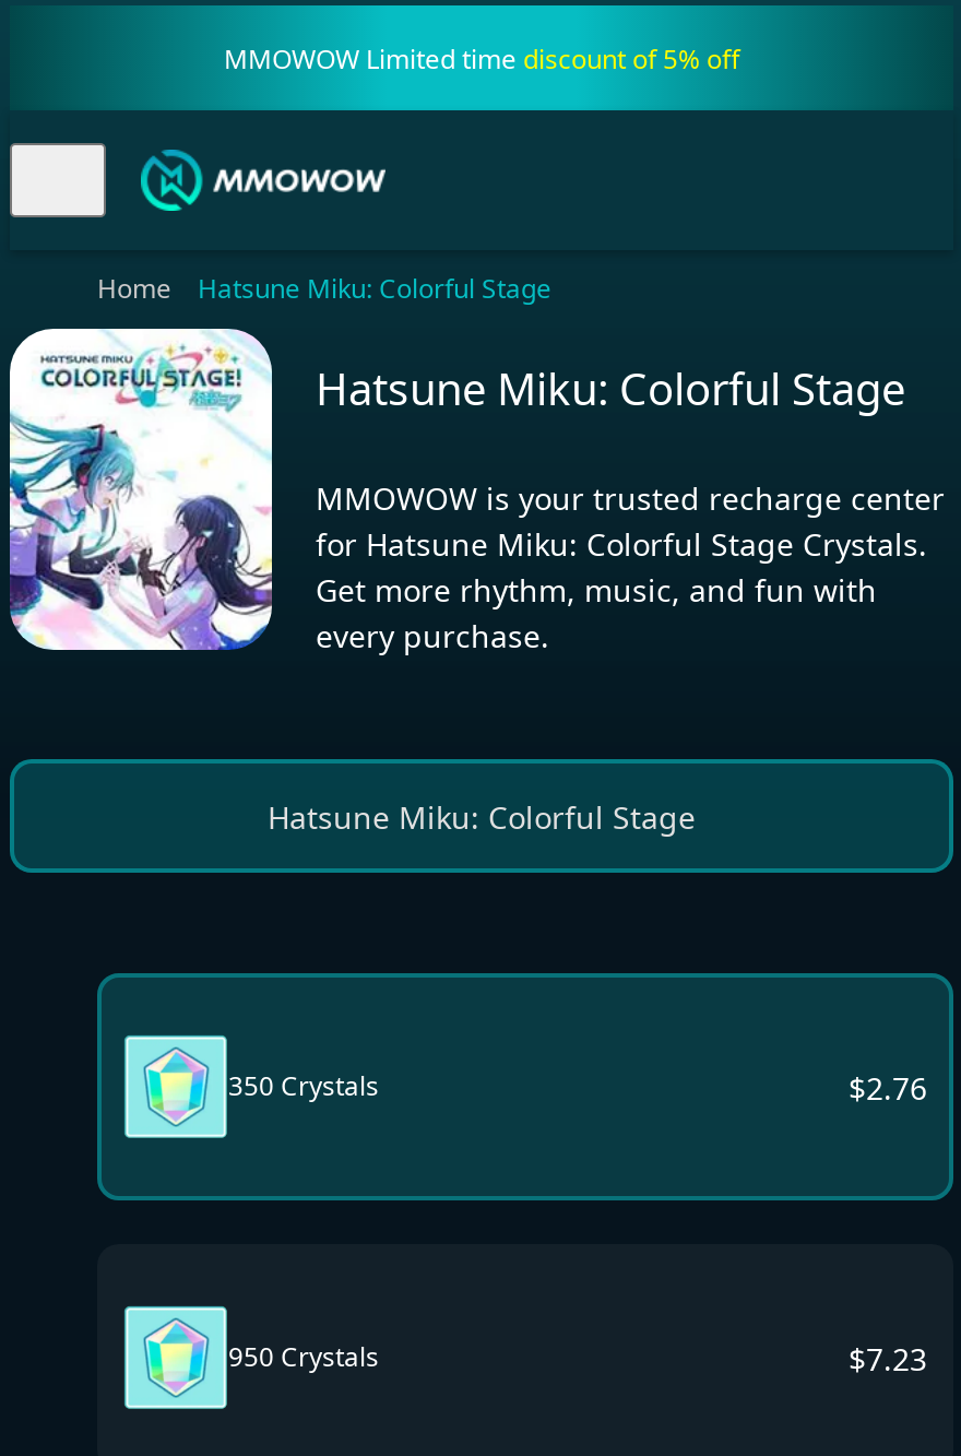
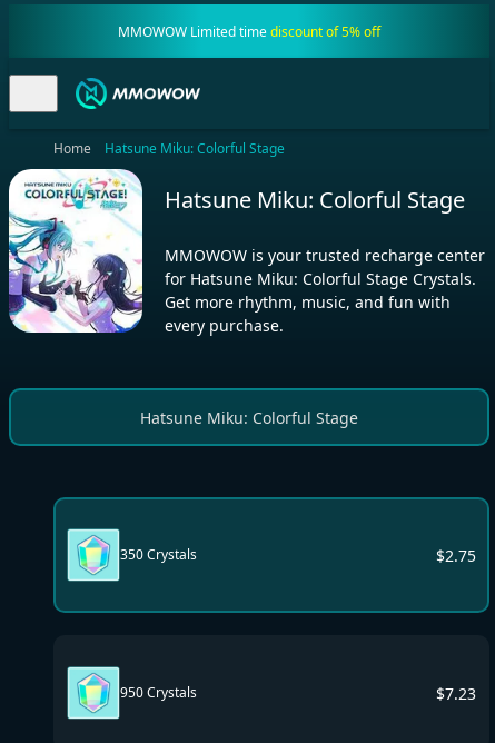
[849,1067,927,1108] $2.76 -> [436,545,476,566] $2.75

